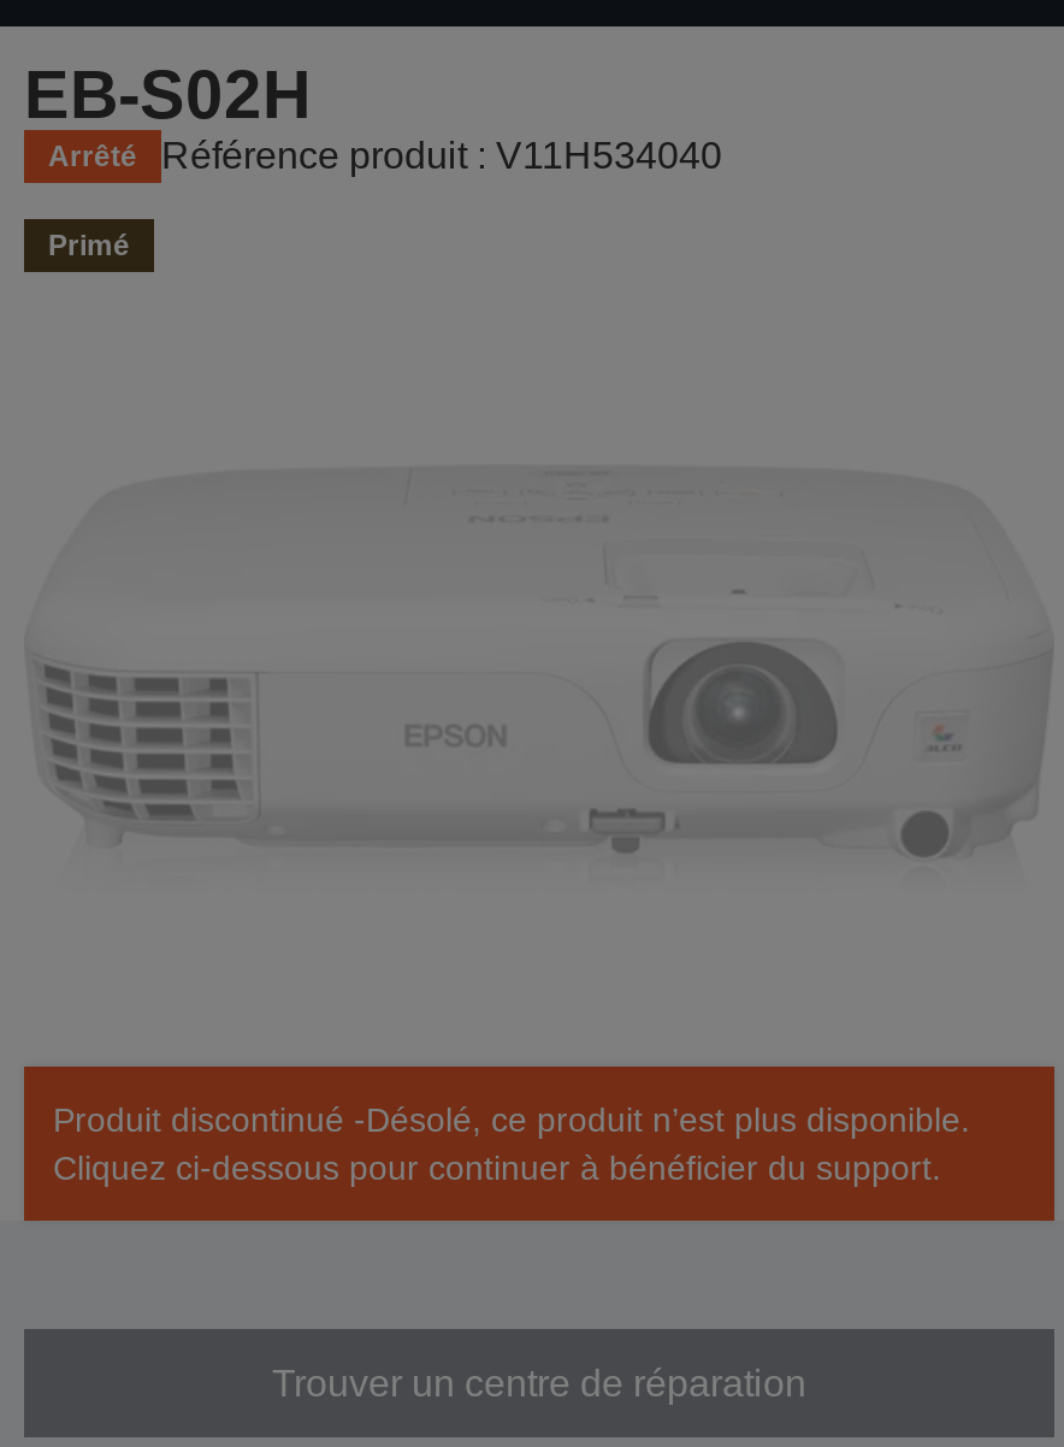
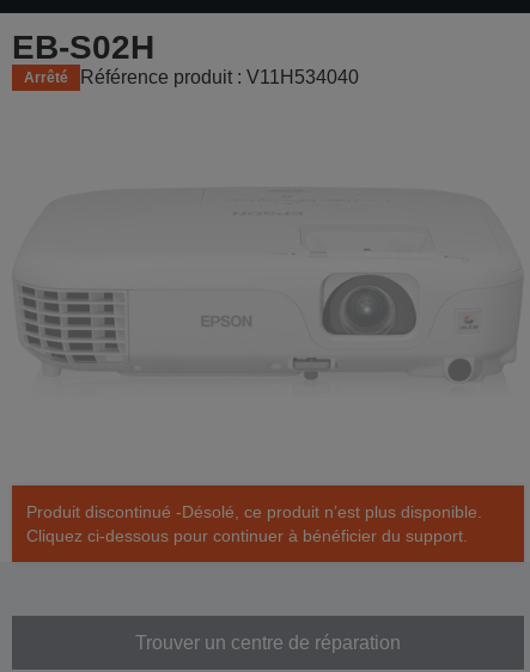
[48,229,130,262] Primé -> none

